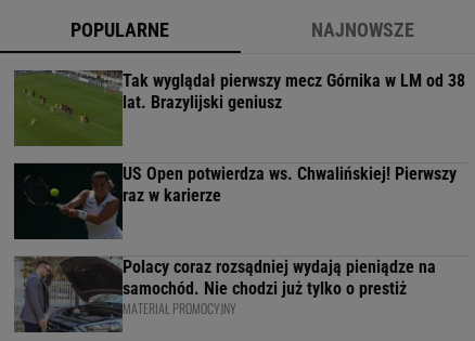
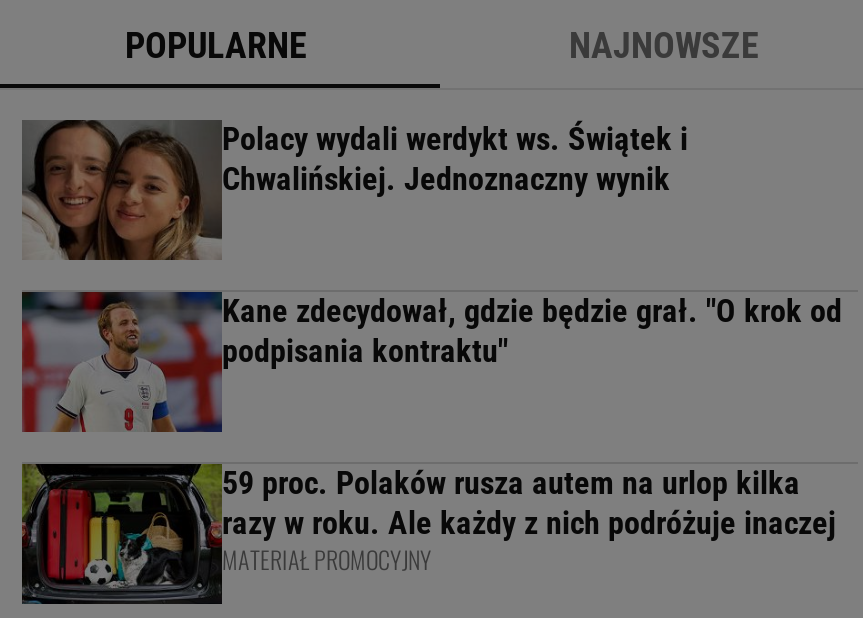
[13,70,465,147] [image] | Tak wyglądał pierwszy mecz Górnika w LM od 38 | lat. Brazylijski geniusz -> [22,120,688,262] [image] | Polacy wydali werdykt ws. Świątek i | Chwalińskiej. Jednoznaczny wynik
[13,162,457,240] [image] | US Open potwierdza ws. Chwalińskiej! Pierwszy | raz w karierze -> [20,290,842,434] [image] | Kane zdecydował, gdzie będzie grał. "O krok od | podpisania kontraktu"
[14,255,436,333] [image] | Polacy coraz rozsądniej wydają pieniądze na | samochód. Nie chodzi już tylko o prestiż -> [20,462,836,606] [image] | 59 proc. Polaków rusza autem na urlop kilka | razy w roku. Ale każdy z nich podróżuje inaczej

